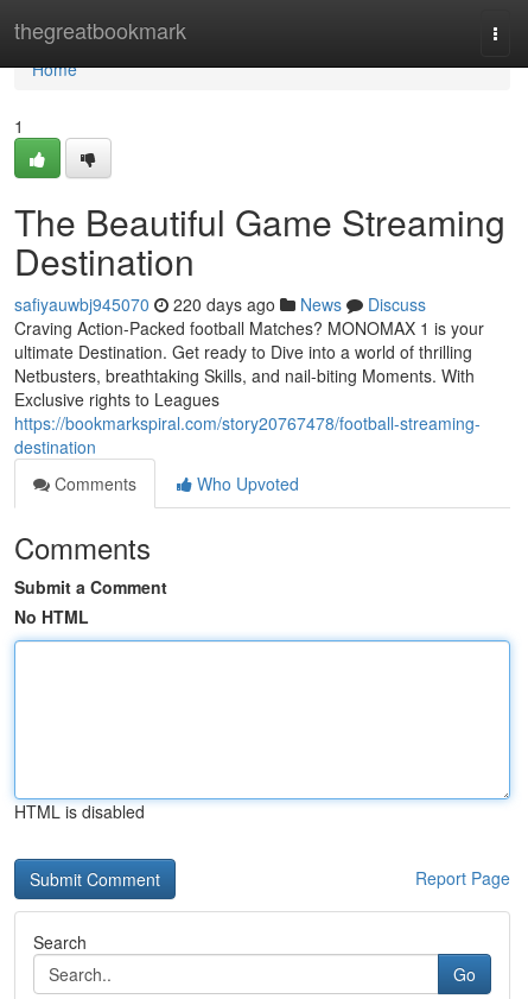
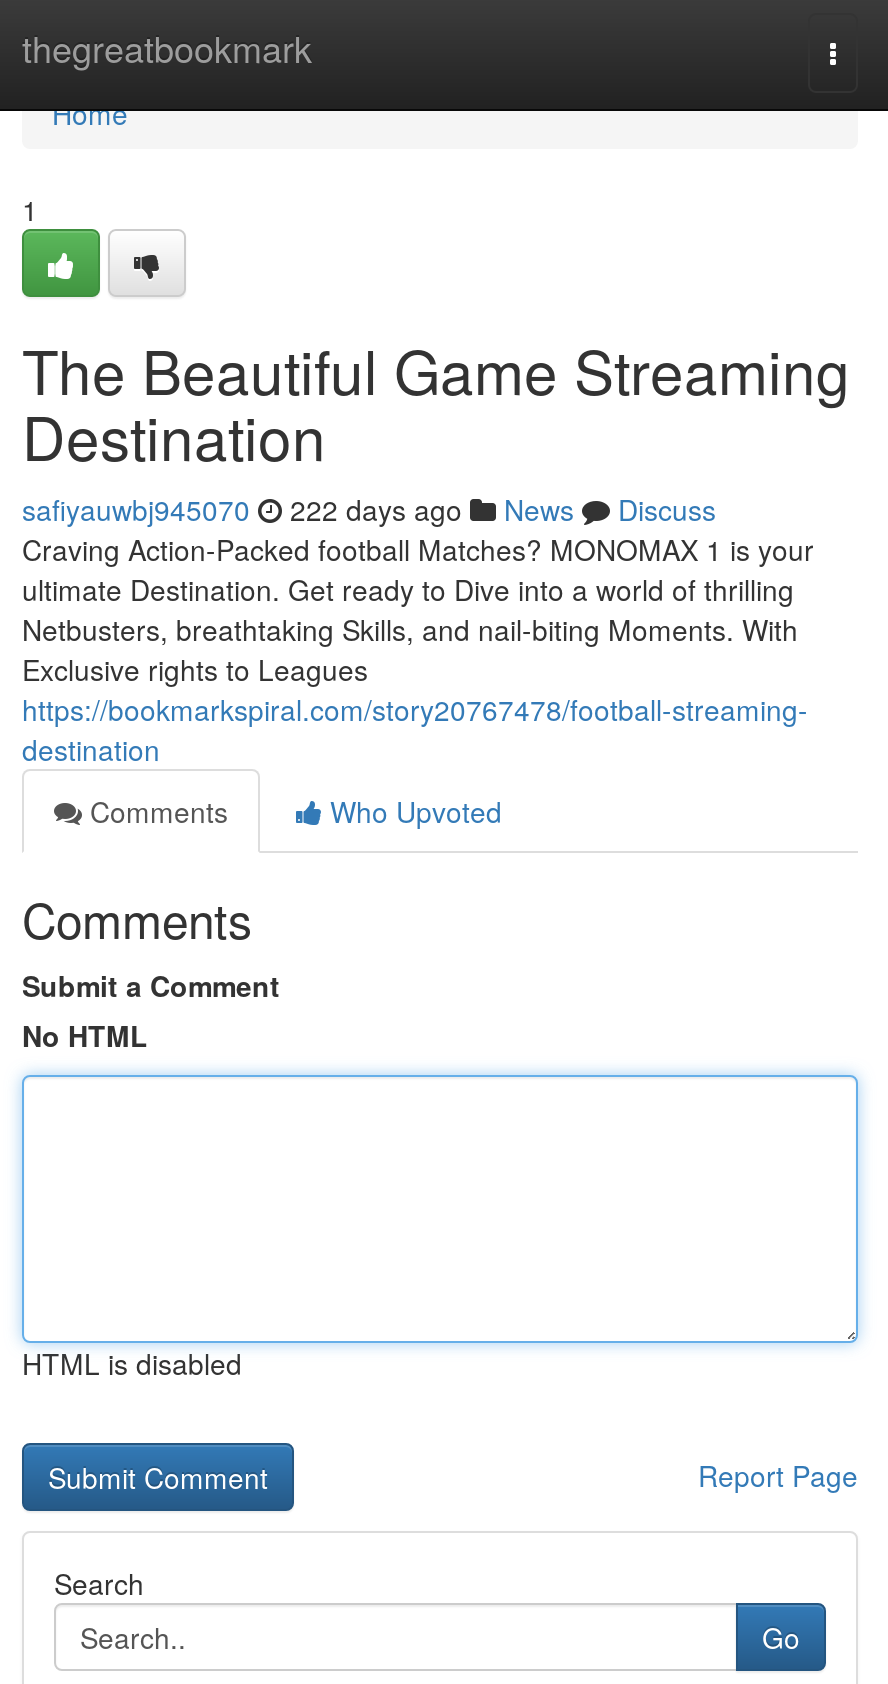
[14,292,426,316] safiyauwbj945070 220 days ago News Discuss -> [22,489,716,529] safiyauwbj945070 222 days ago News Discuss

